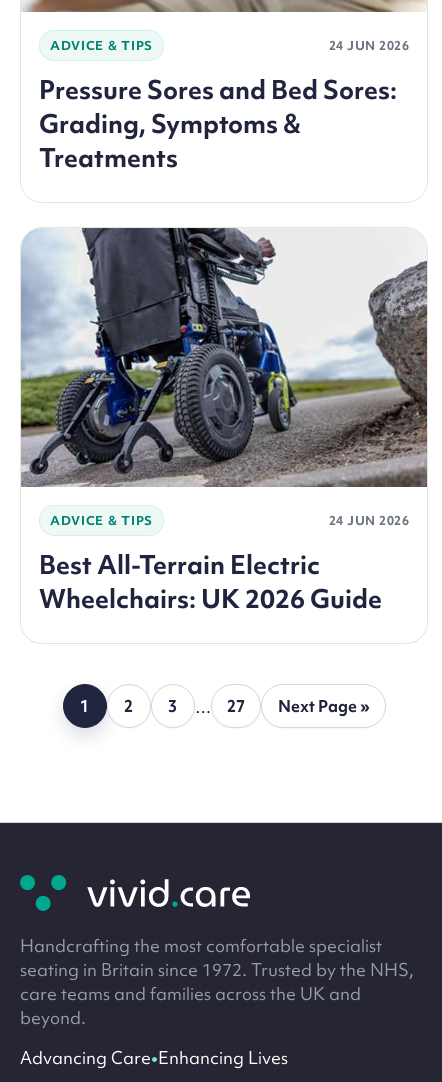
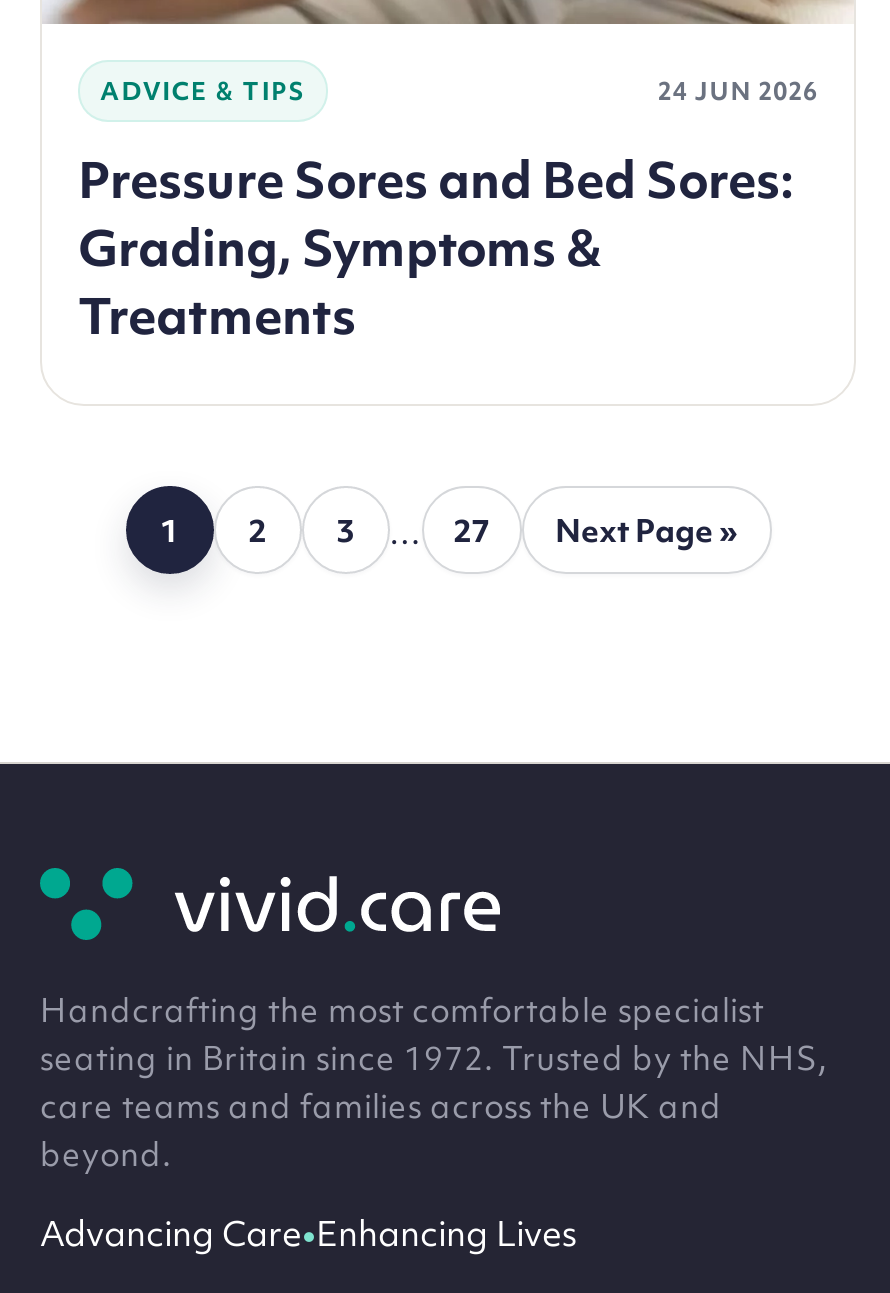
[20,227,428,616] [image] | ADVICE & TIPS | 24 JUN 2026 | Best All-Terrain Electric | Wheelchairs: UK 2026 Guide -> none

